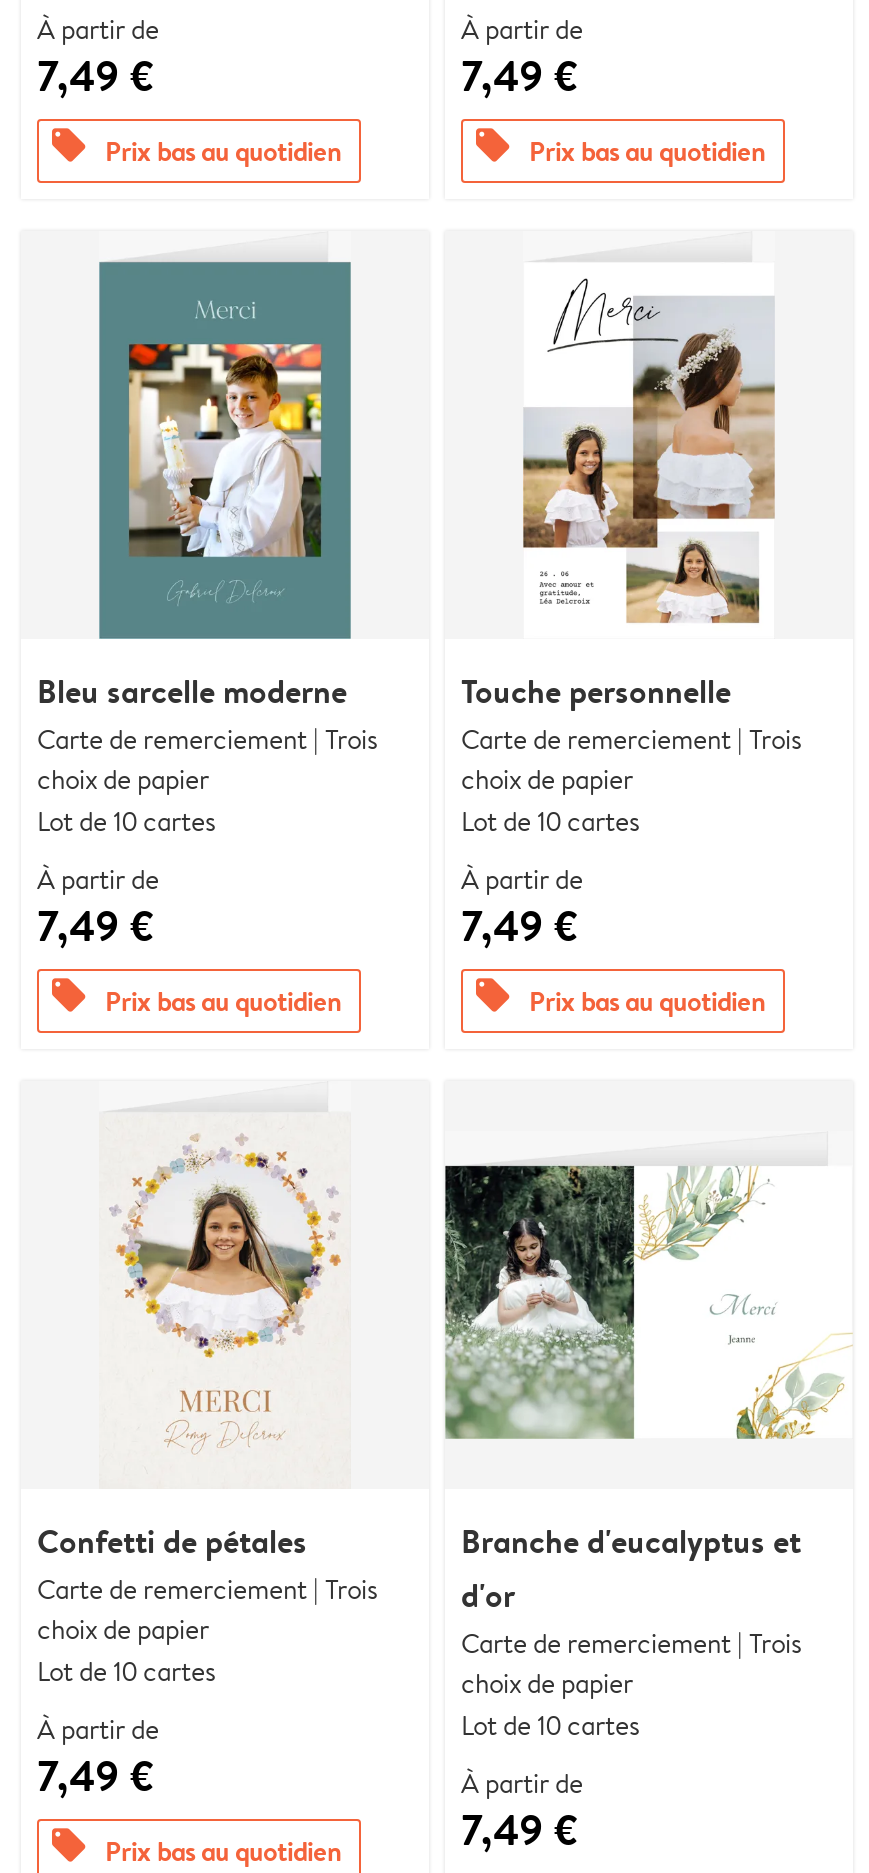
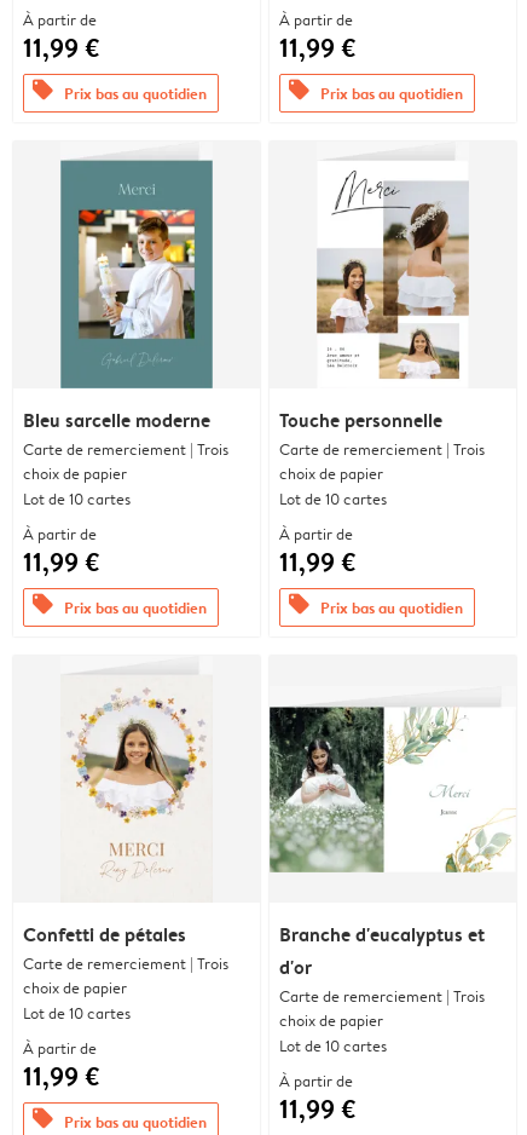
[37,47,155,105] 7,49 € -> [23,30,100,65] 11,99 €
[461,47,579,105] 7,49 € -> [279,30,357,65] 11,99 €
[37,897,155,955] 7,49 € -> [23,545,100,580] 11,99 €
[461,897,579,955] 7,49 € -> [279,545,357,580] 11,99 €
[37,1747,155,1805] 7,49 € -> [23,1059,100,1094] 11,99 €
[461,1801,579,1859] 7,49 € -> [279,1091,357,1127] 11,99 €

